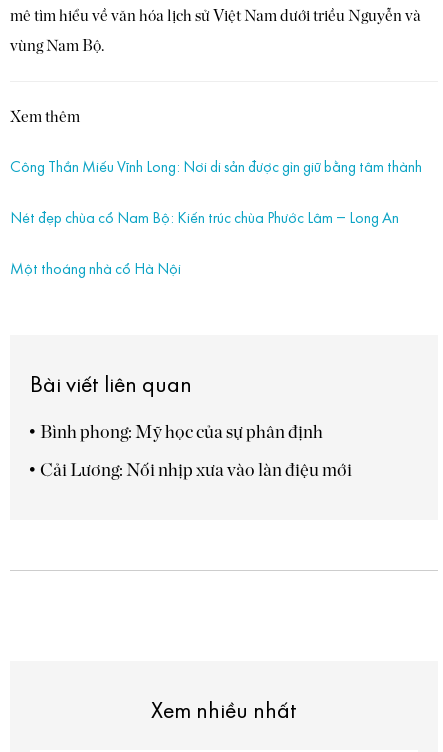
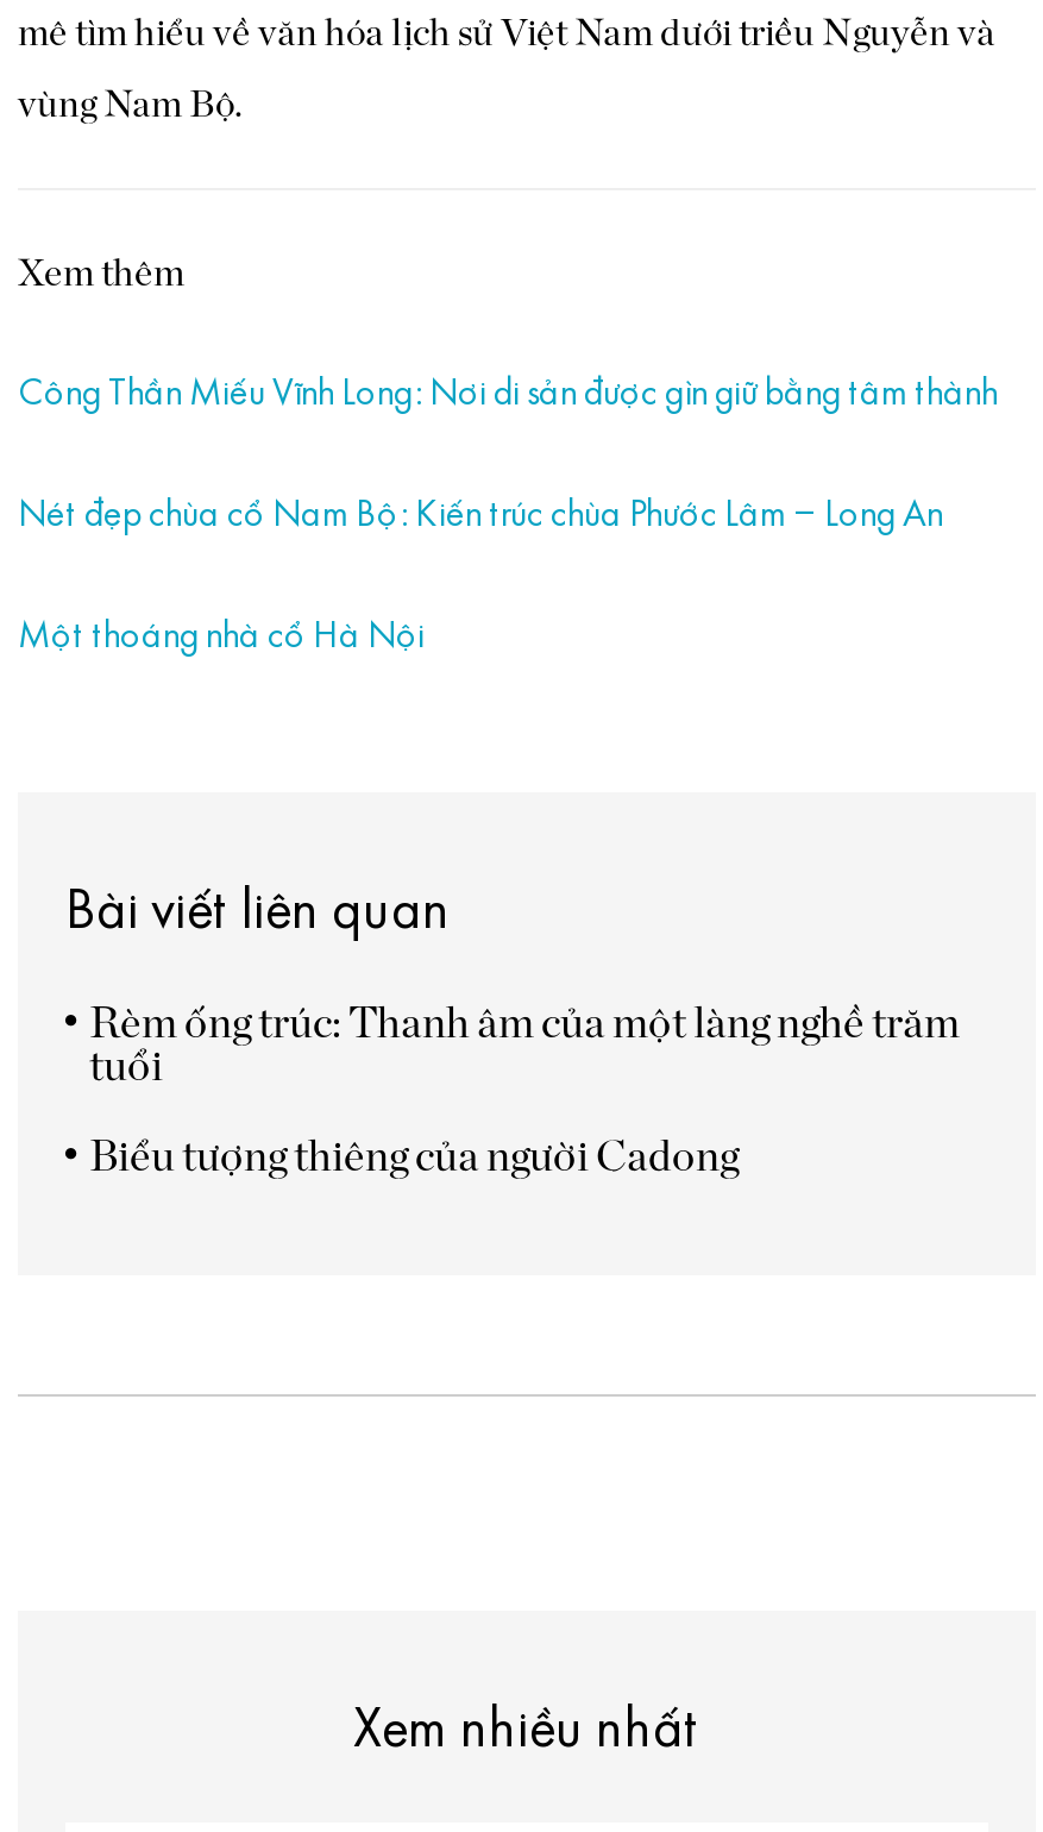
[40,423,323,442] Bình phong: Mỹ học của sự phân định -> [89,1000,960,1088] Rèm ống trúc: Thanh âm của một làng nghề trăm | tuổi
[40,461,352,480] Cải Lương: Nối nhịp xưa vào làn điệu mới -> [89,1134,739,1179] Biểu tượng thiêng của người Cadong

